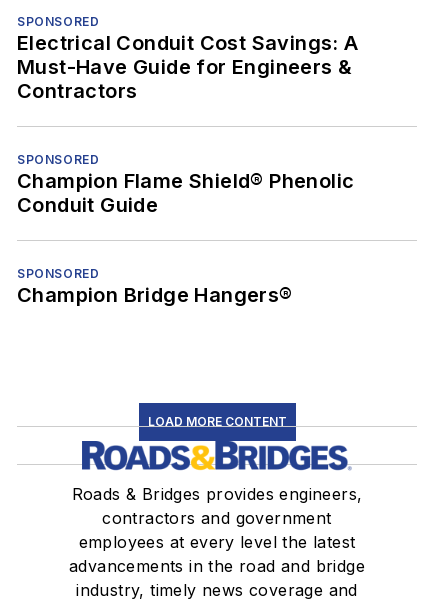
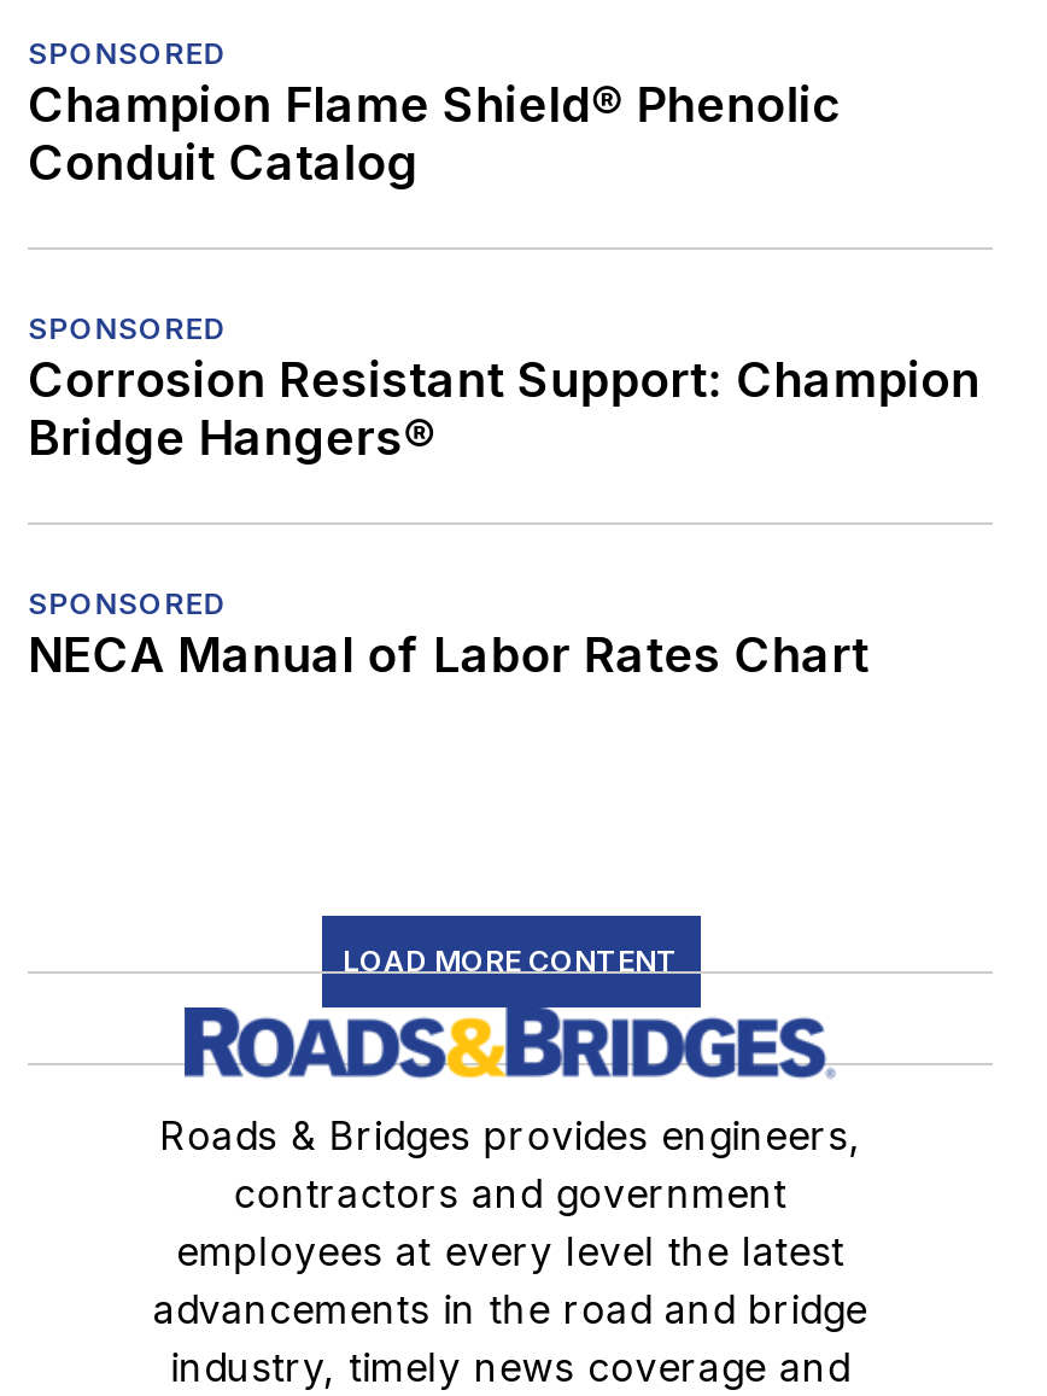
[17,31,359,103] Electrical Conduit Cost Savings: A | Must-Have Guide for Engineers & | Contractors -> [28,134,419,192] Conduit Catalog
moved [17,169,354,193] -> [28,76,842,134]: Champion Flame Shield® Phenolic
[17,193,158,217] Conduit Guide -> [28,352,980,467] Corrosion Resistant Support: Champion | Bridge Hangers®
[17,283,293,307] Champion Bridge Hangers® -> [28,627,869,685] NECA Manual of Labor Rates Chart

